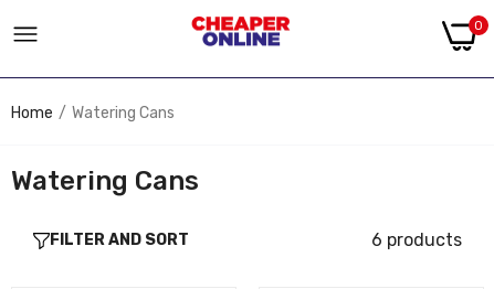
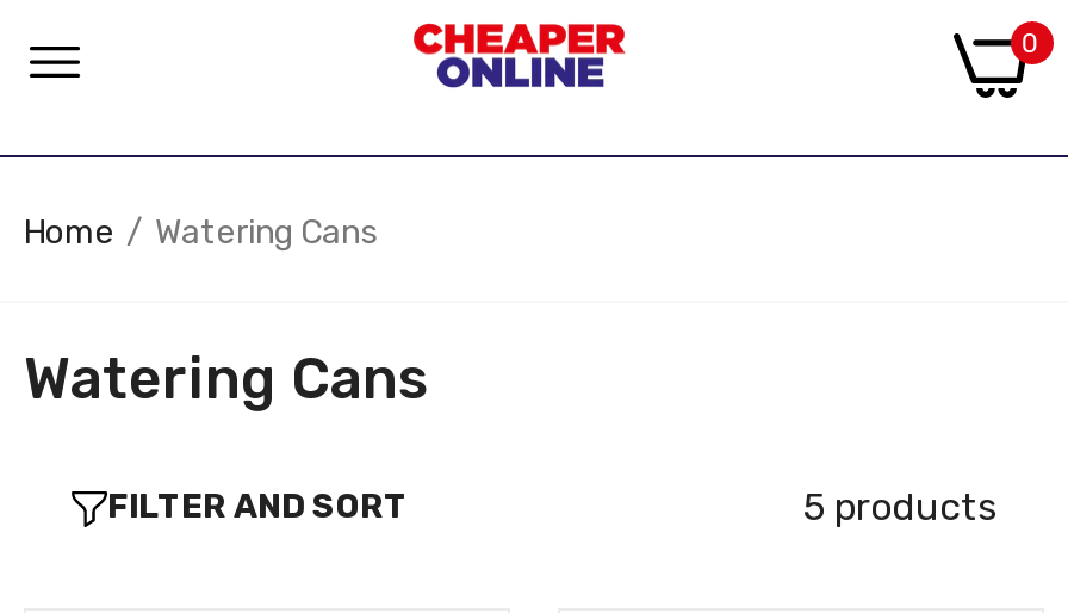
[371,229,462,250] 6 products -> [803,484,996,530] 5 products

